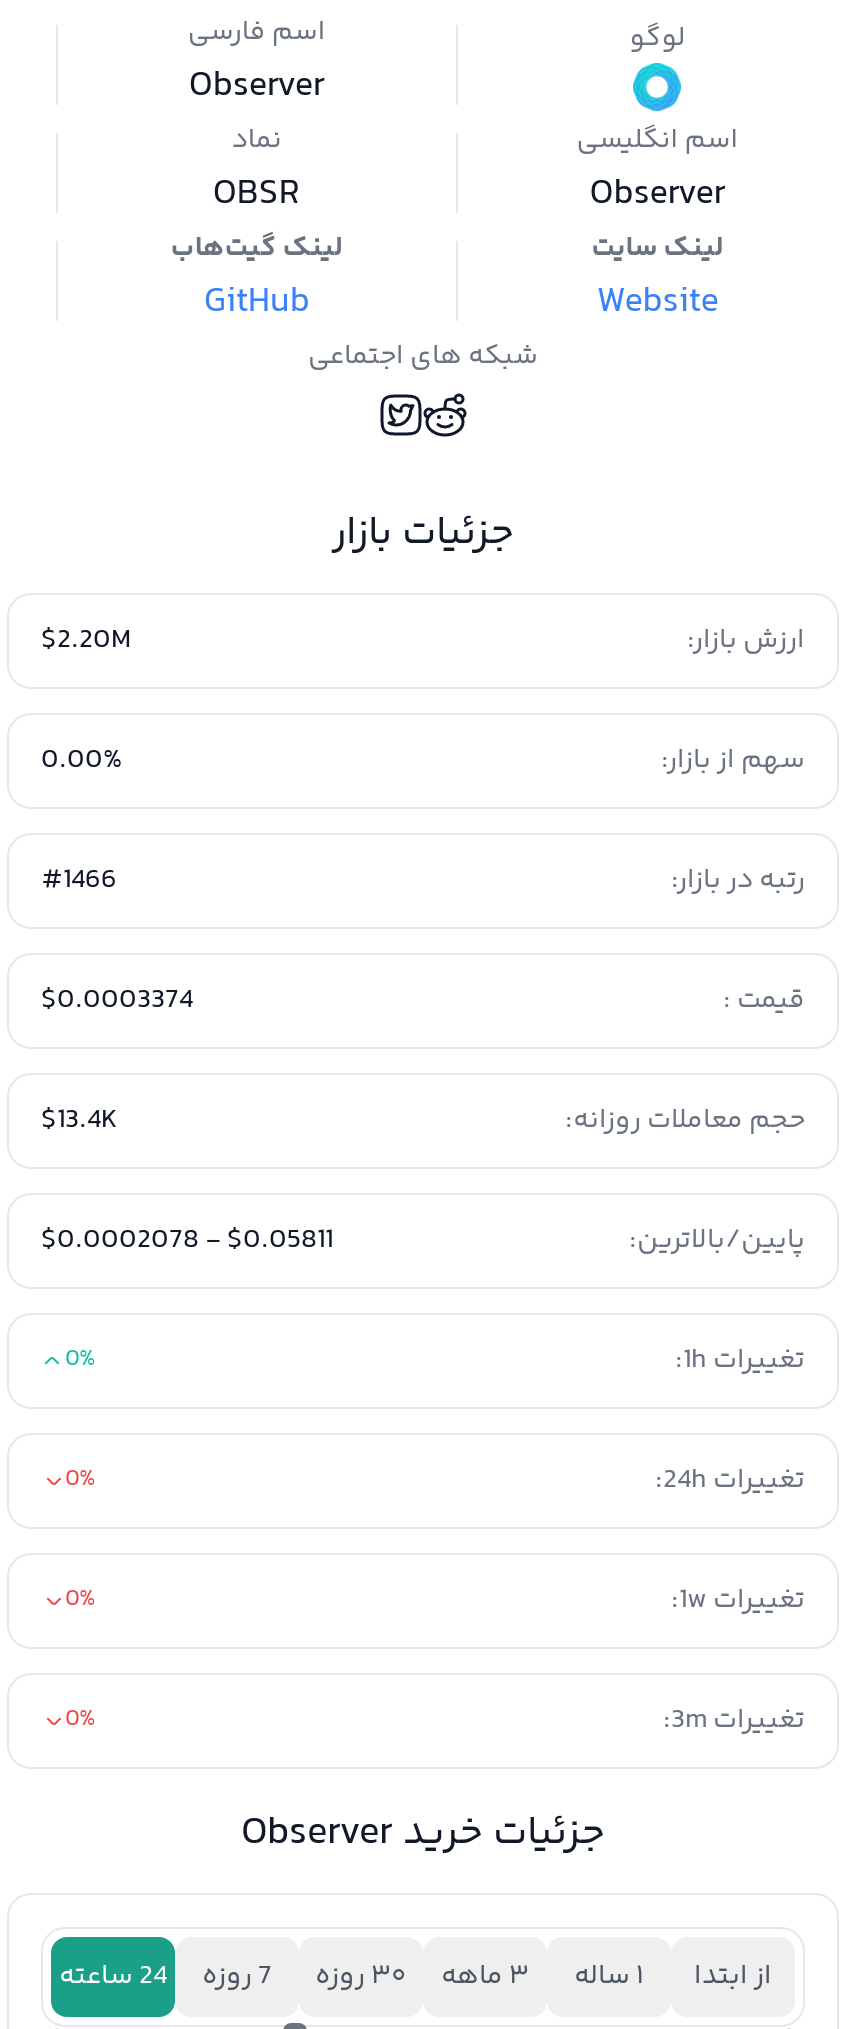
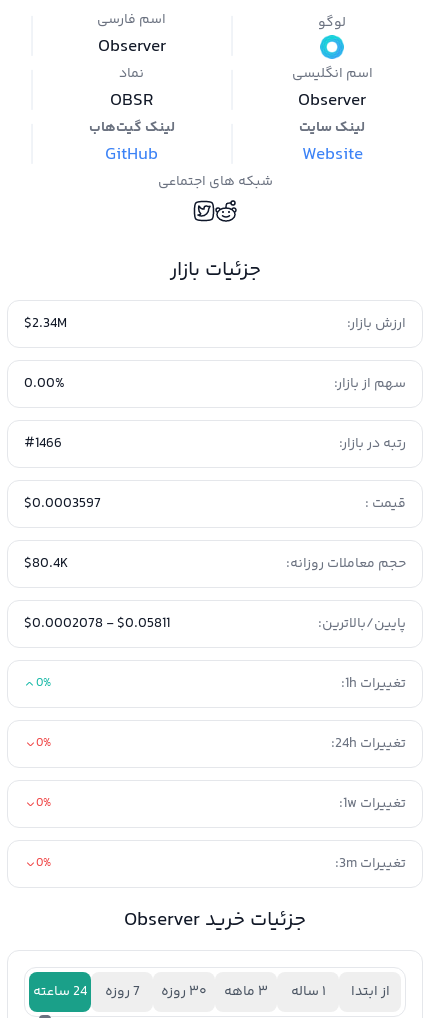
[41,620,131,664] $2.20M -> [24,313,67,335] $2.34M
[41,980,193,1024] $0.0003374 -> [24,493,101,515] $0.0003597
[41,1100,117,1144] $13.4K -> [24,553,68,575] $80.4K

